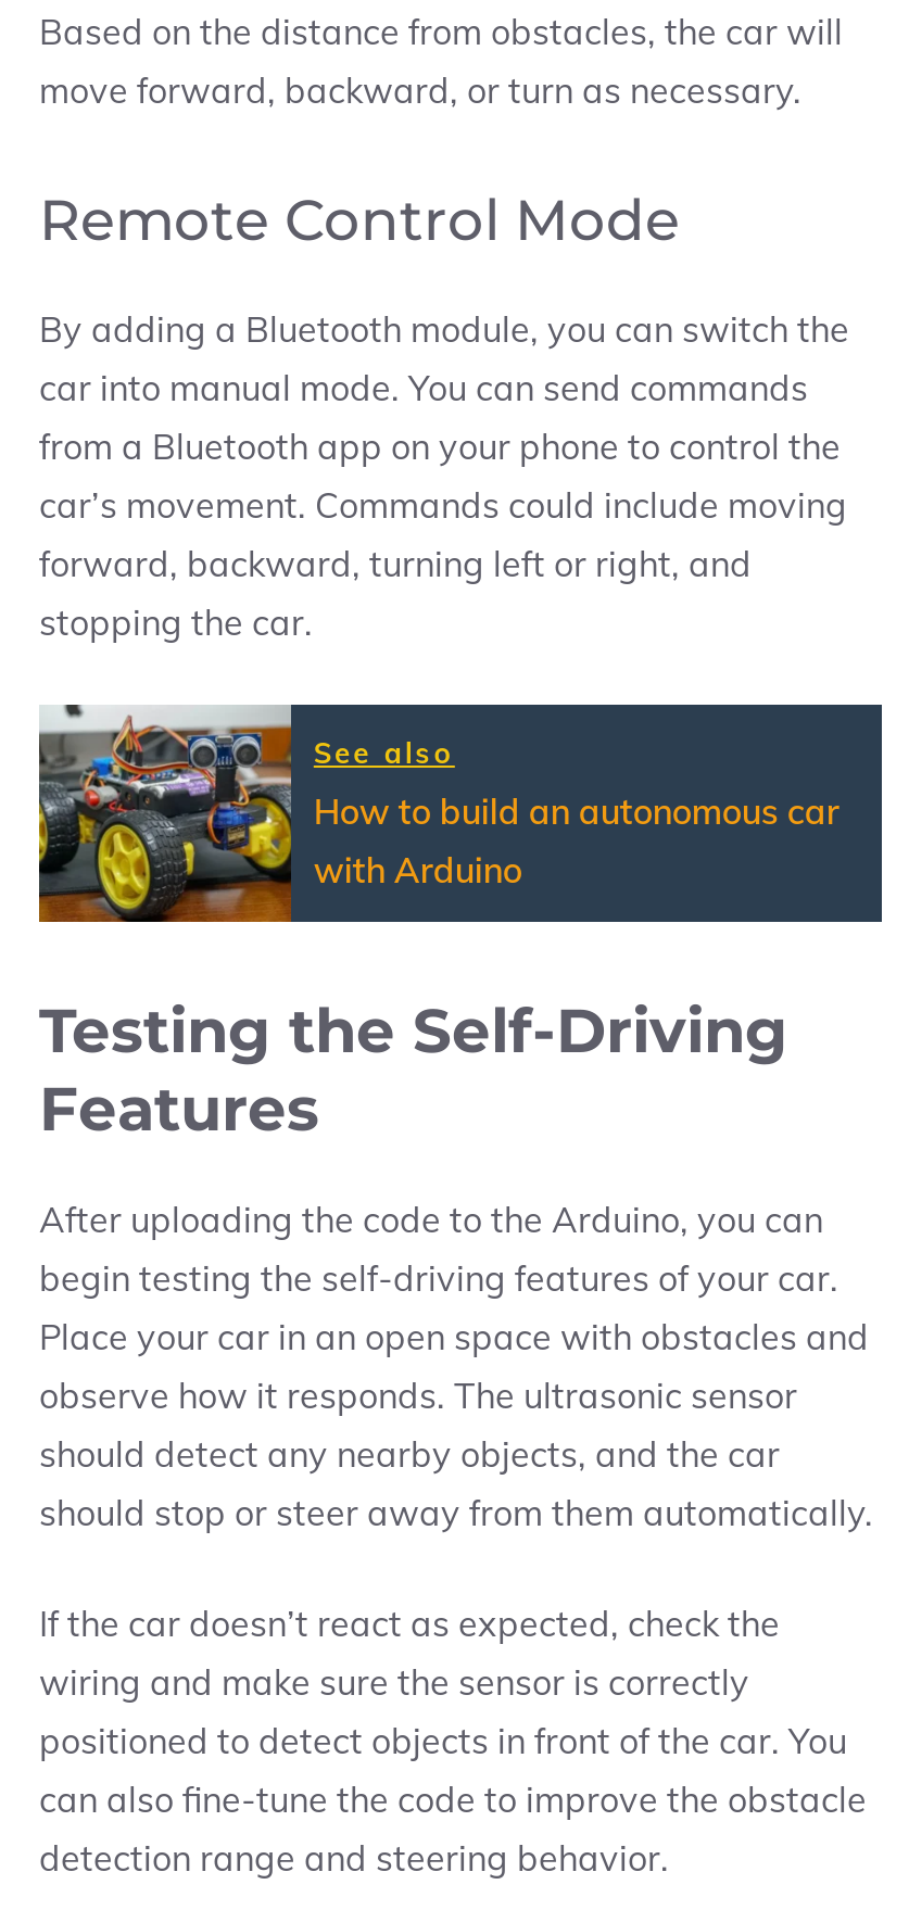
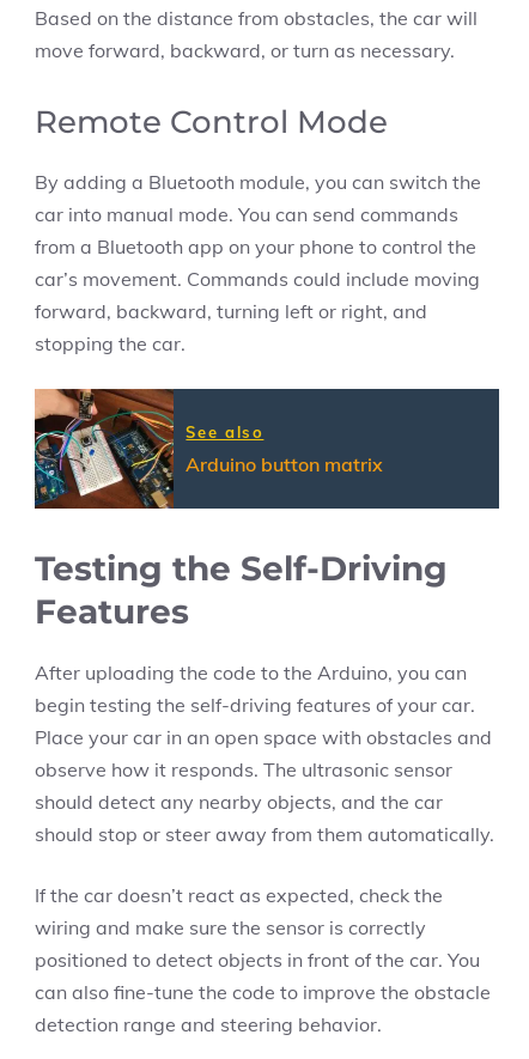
[37,703,839,924] [image] | How to build an autonomous car | with Arduino -> [34,388,383,510] [image] | Arduino button matrix

